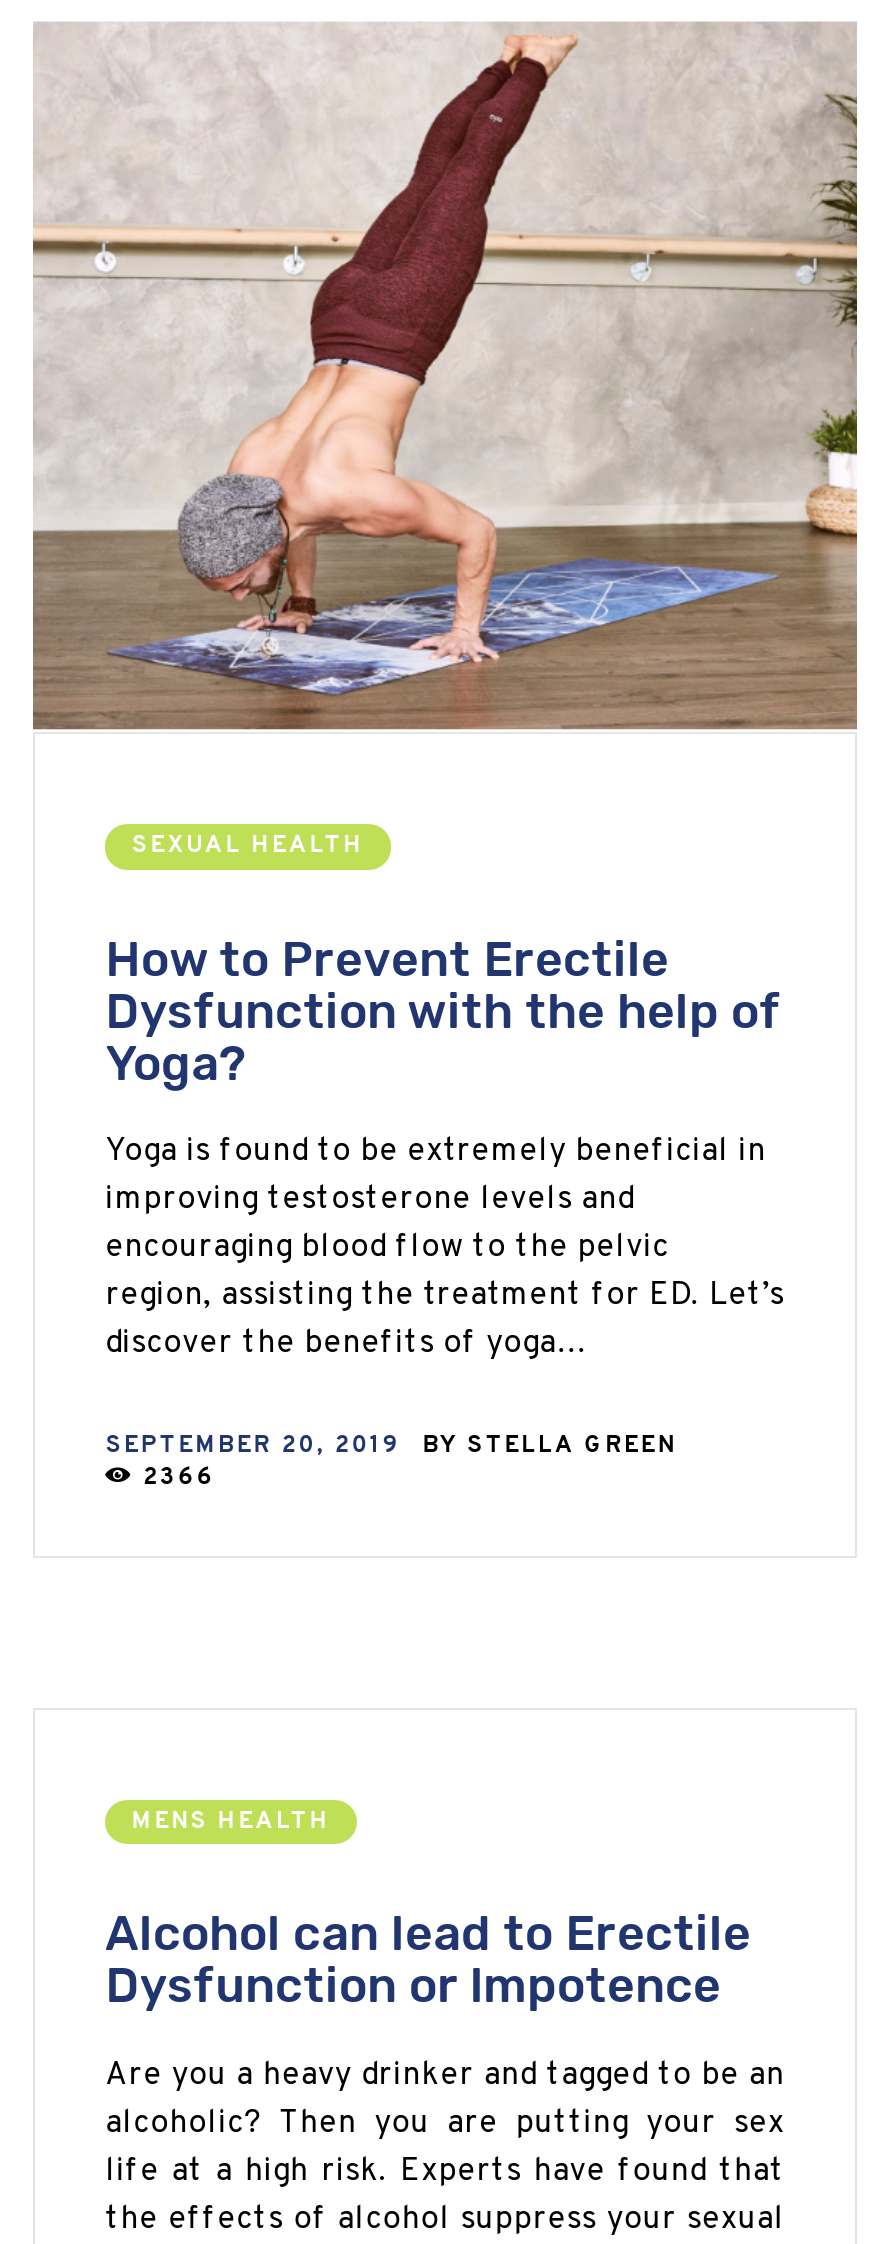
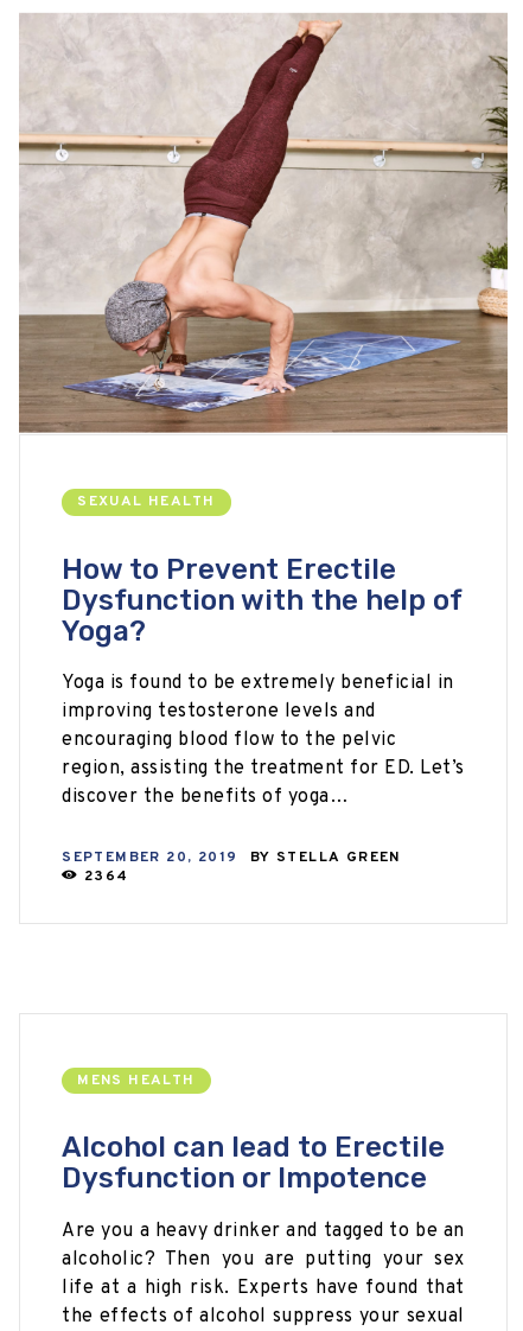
[143,1462,216,1494] 2366 -> [84,867,129,886] 2364

